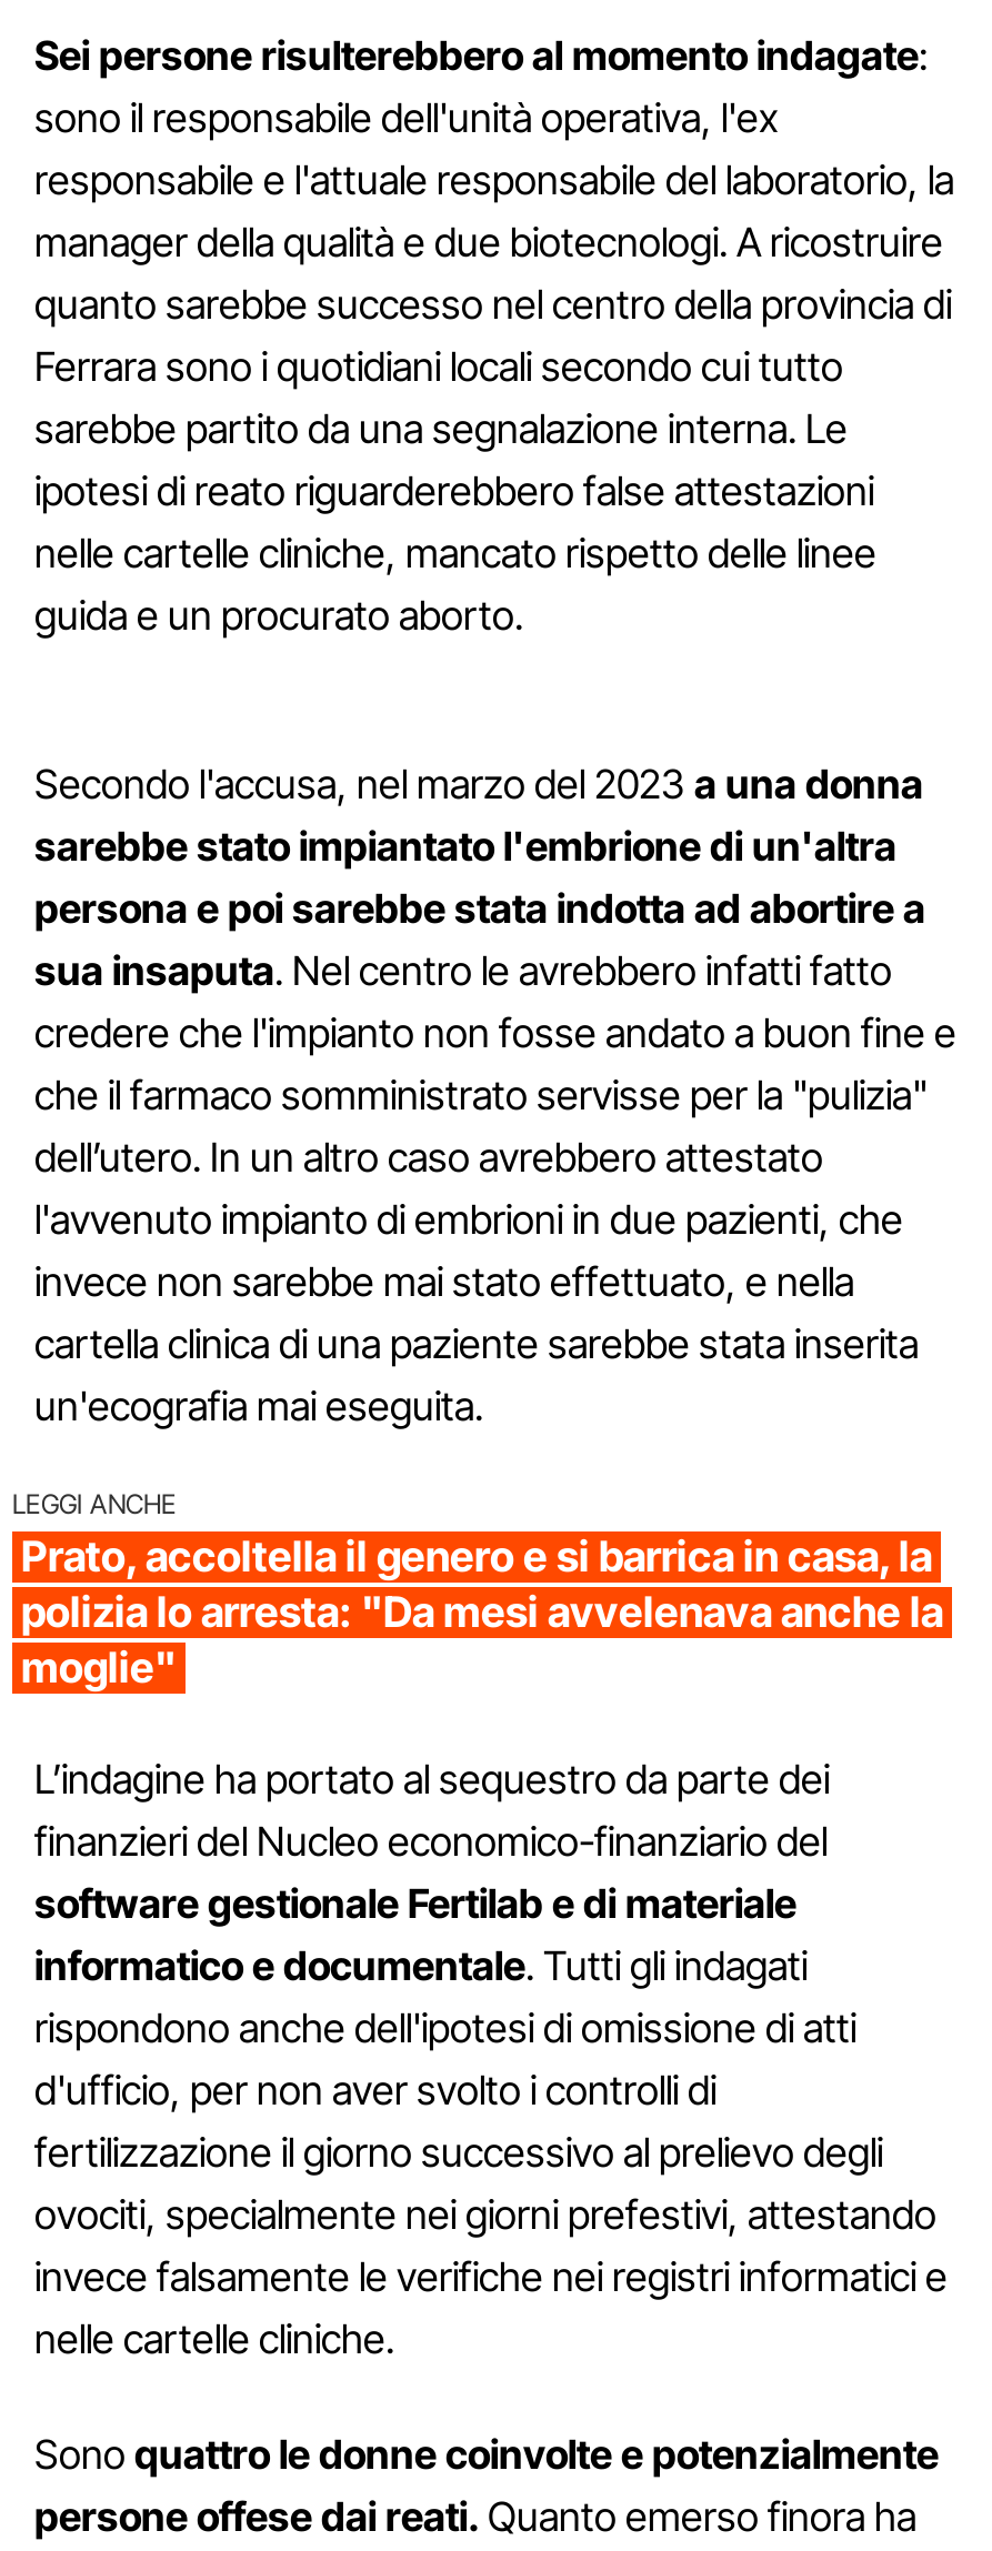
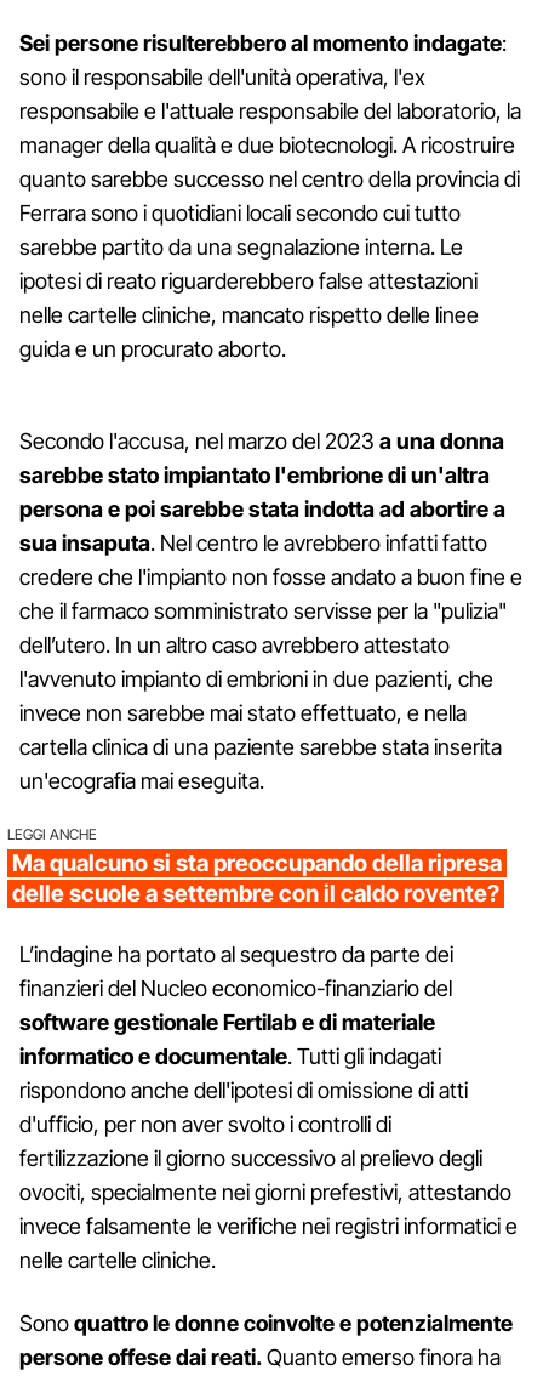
[21,1531,943,1693] Prato, accoltella il genero e si barrica in casa, la | polizia lo arresta: "Da mesi avvelenava anche la | moglie" -> [12,849,502,908] Ma qualcuno si sta preoccupando della ripresa | delle scuole a settembre con il caldo rovente?

